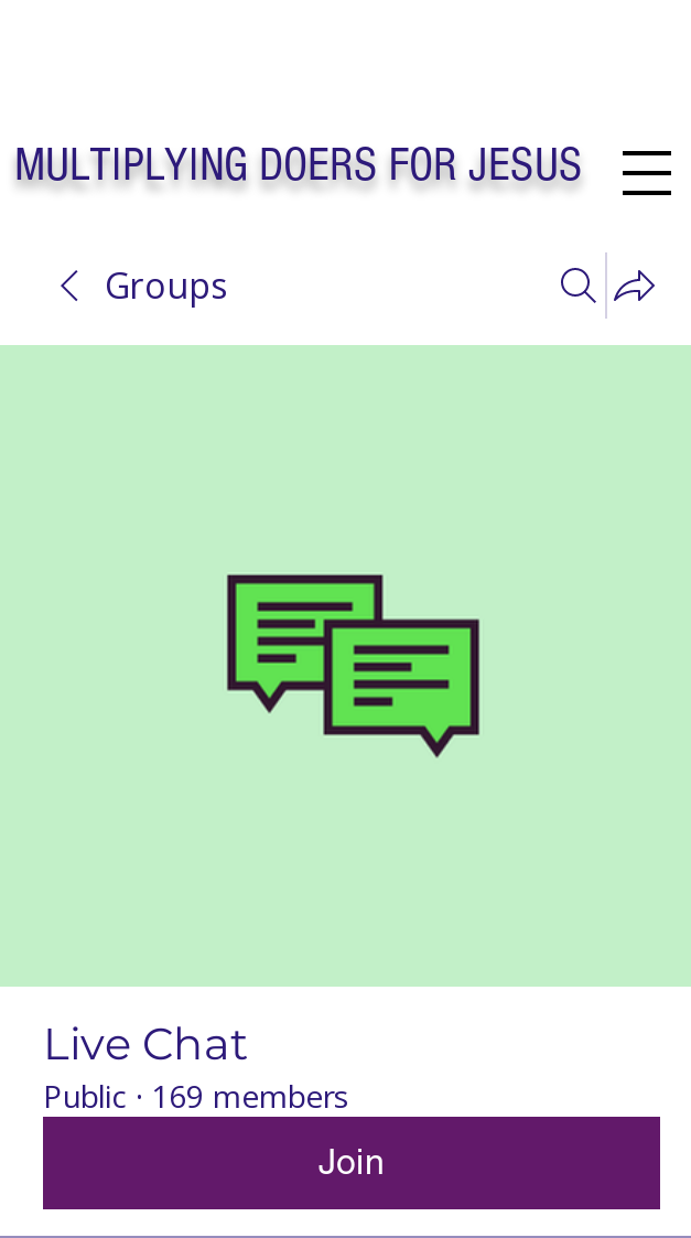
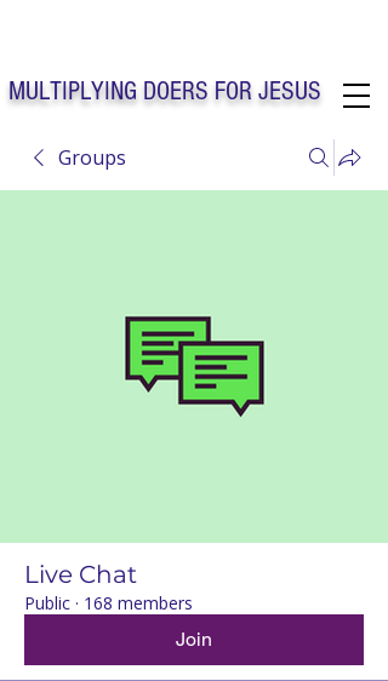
[43,1075,349,1117] Public · 169 members -> [24,591,193,614] Public · 168 members

